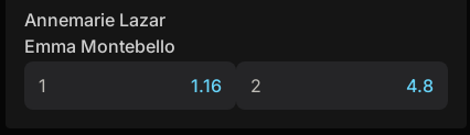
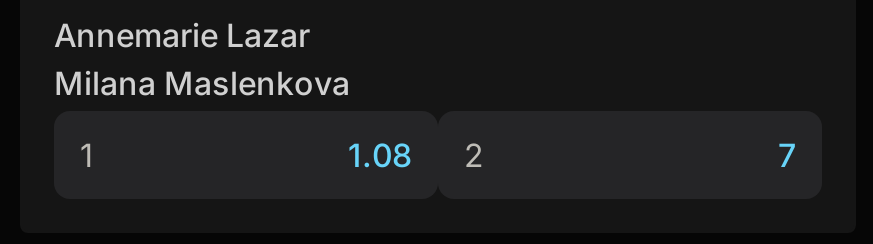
[24,35,175,57] Emma Montebello -> [54,63,350,103] Milana Maslenkova
[191,75,261,97] 1.16 2 -> [348,135,484,175] 1.08 2
[406,75,434,97] 4.8 -> [778,135,796,175] 7

